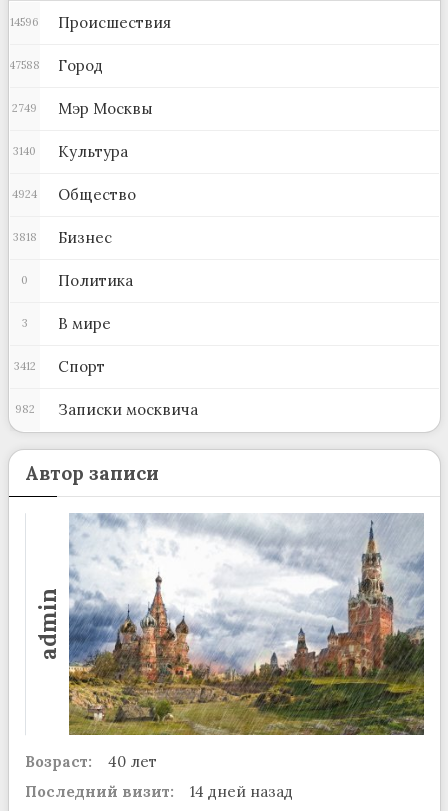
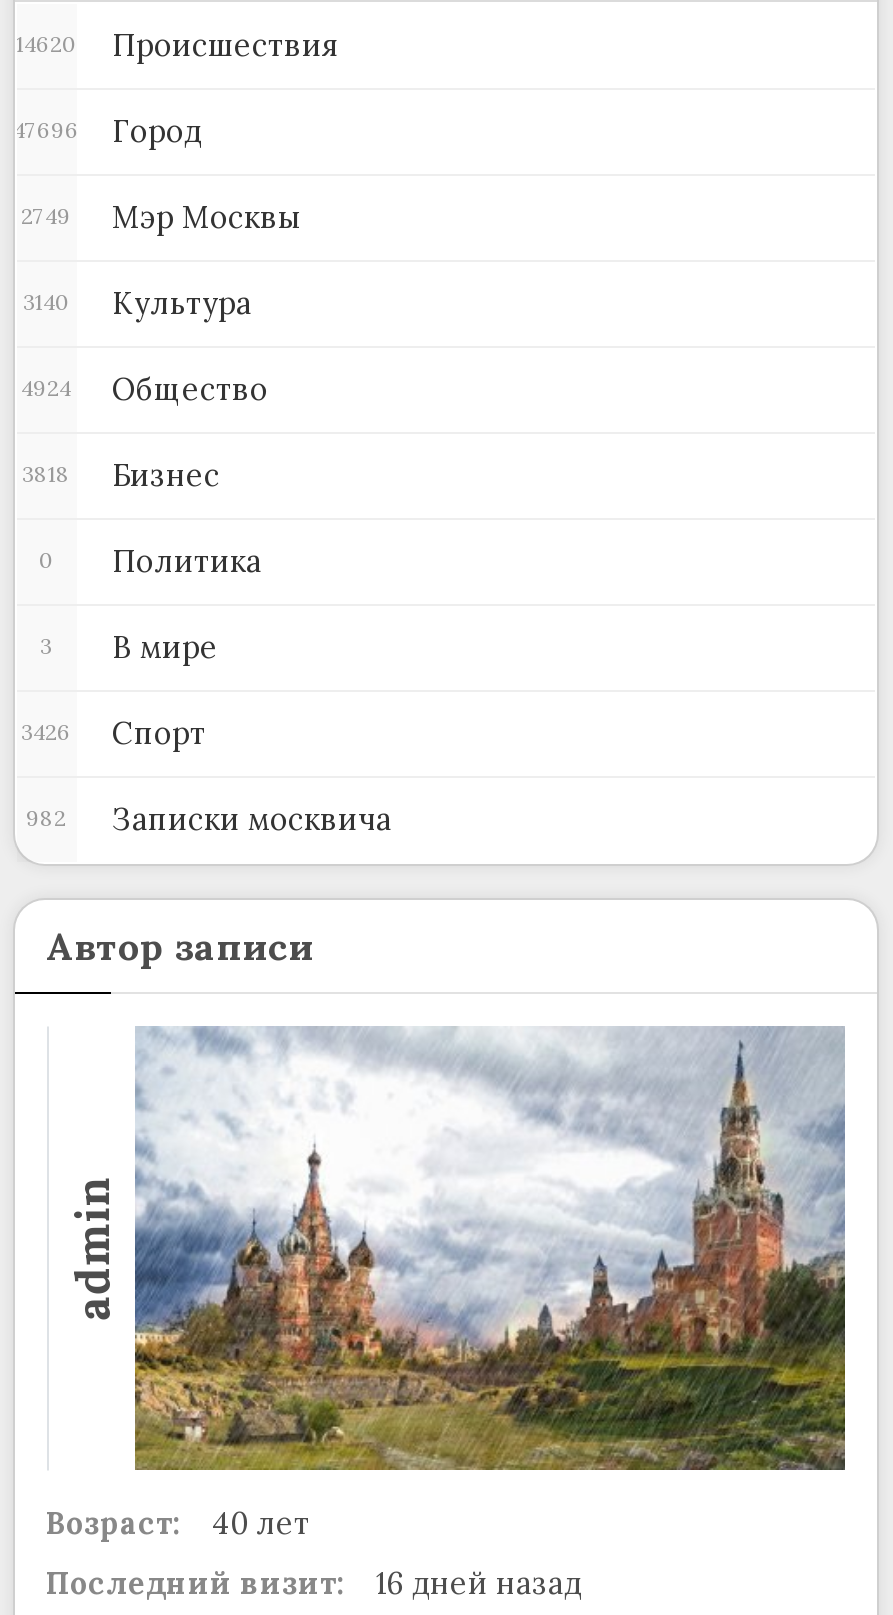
[10,13,170,32] 14596 Происшествия -> [16,26,338,64] 14620 Происшествия
[9,56,102,75] 47588 Город -> [13,112,202,150] 47696 Город
[13,357,104,376] 3412 Спорт -> [21,714,206,752] 3426 Спорт
[24,782,292,801] Последний визит: 14 дней назад -> [46,1563,582,1601] Последний визит: 16 дней назад

